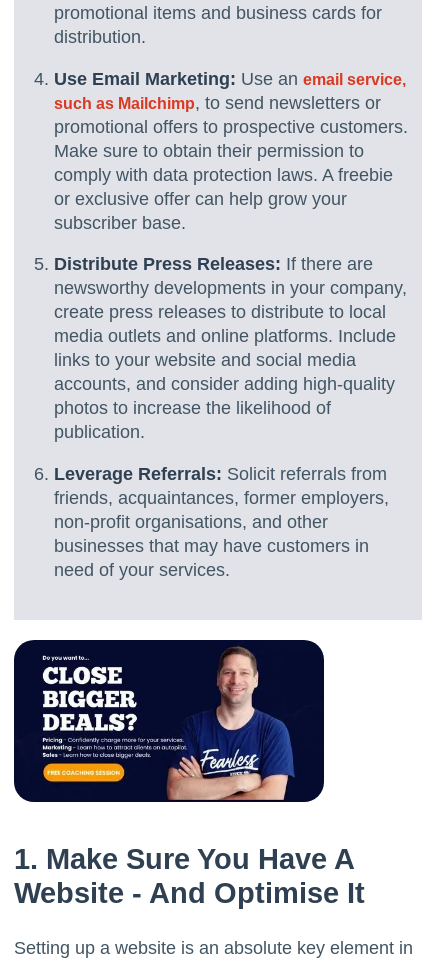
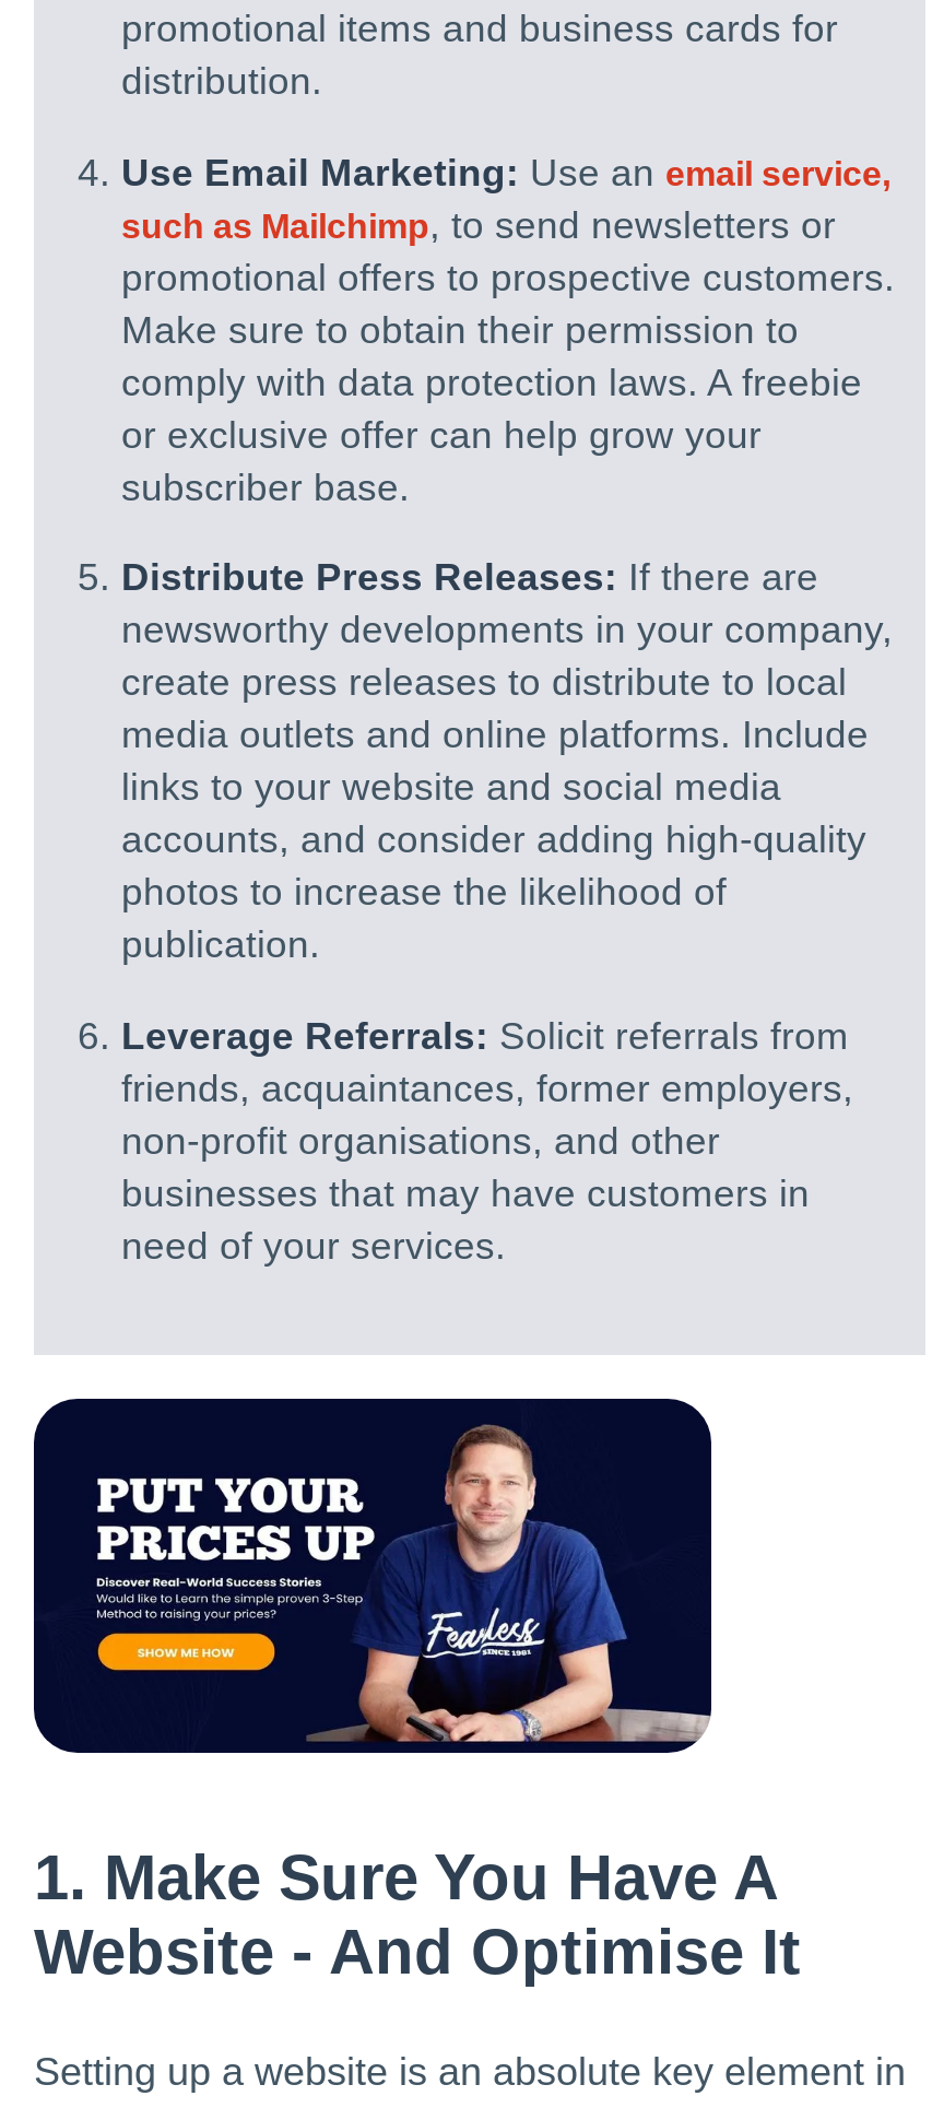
[42,646,324,801] [image] -> [95,1414,709,1751] [image]

